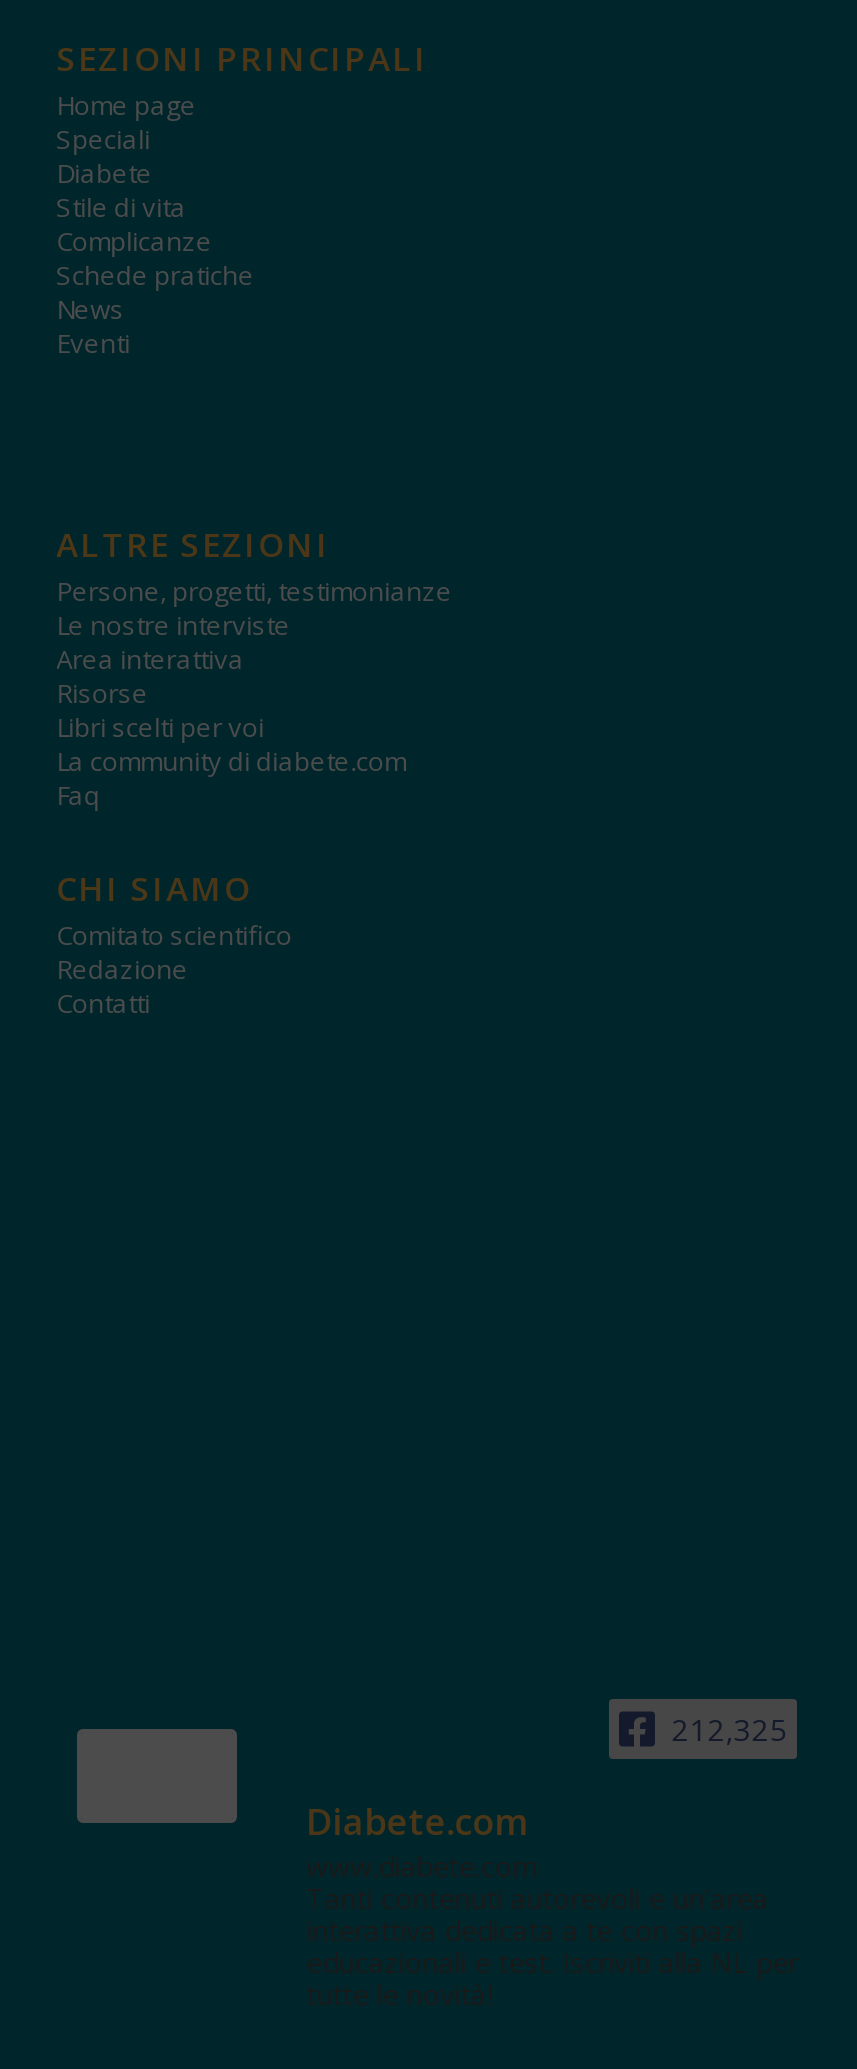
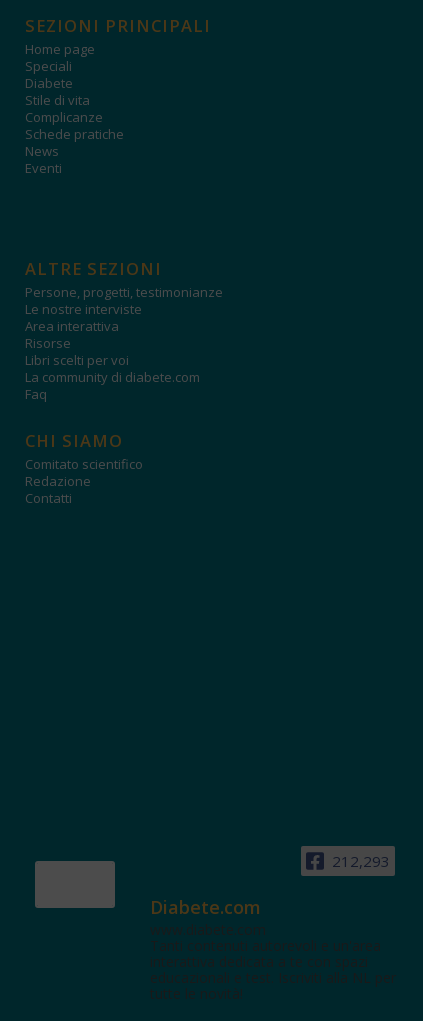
[672,1708,788,1748] 212,325 -> [332,850,390,870] 212,293

